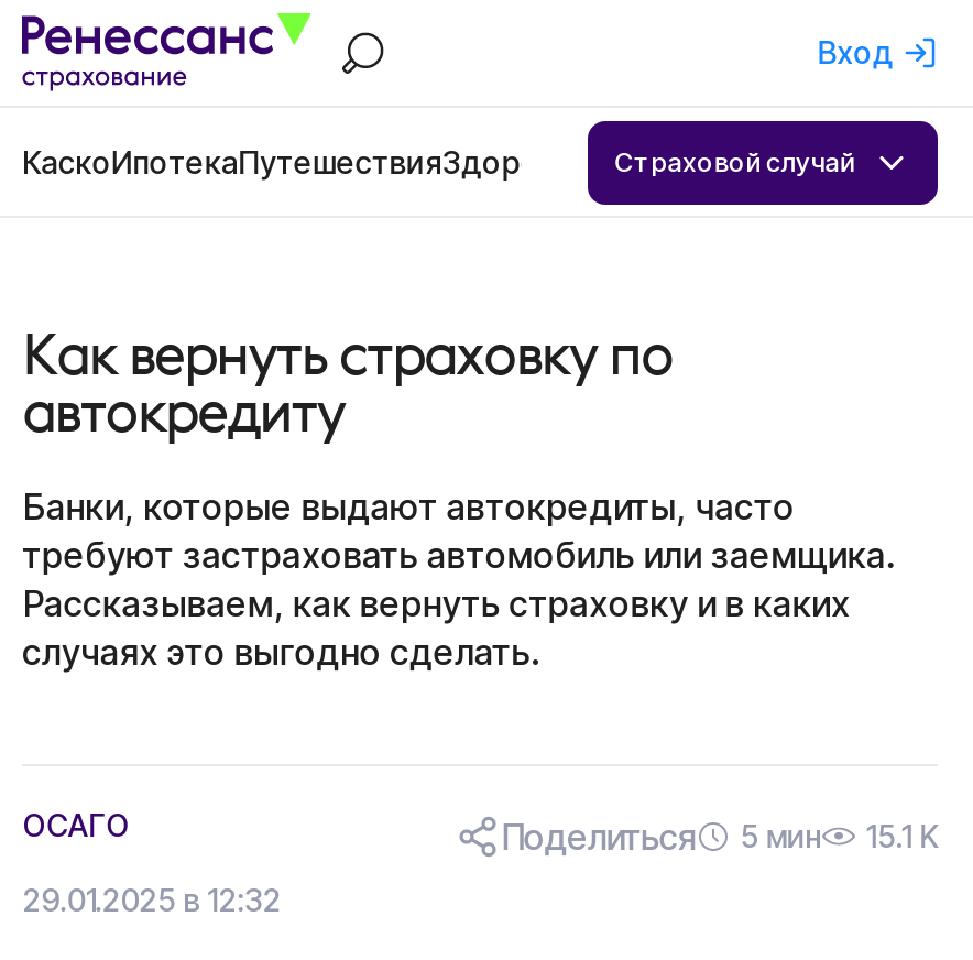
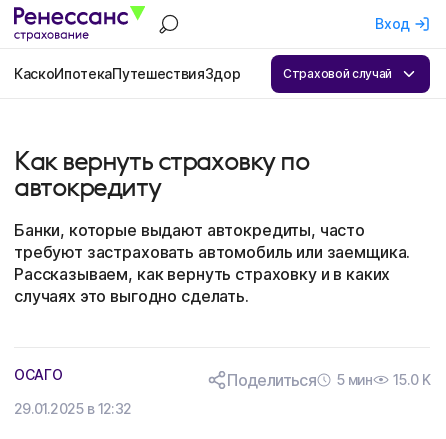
[501,815,938,859] Поделиться 5 мин 15.1 K -> [227,370,430,390] Поделиться 5 мин 15.0 K

